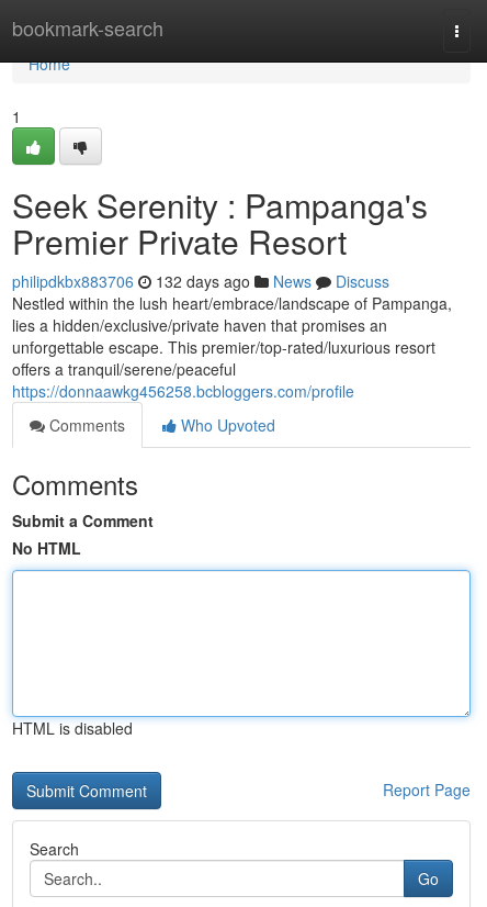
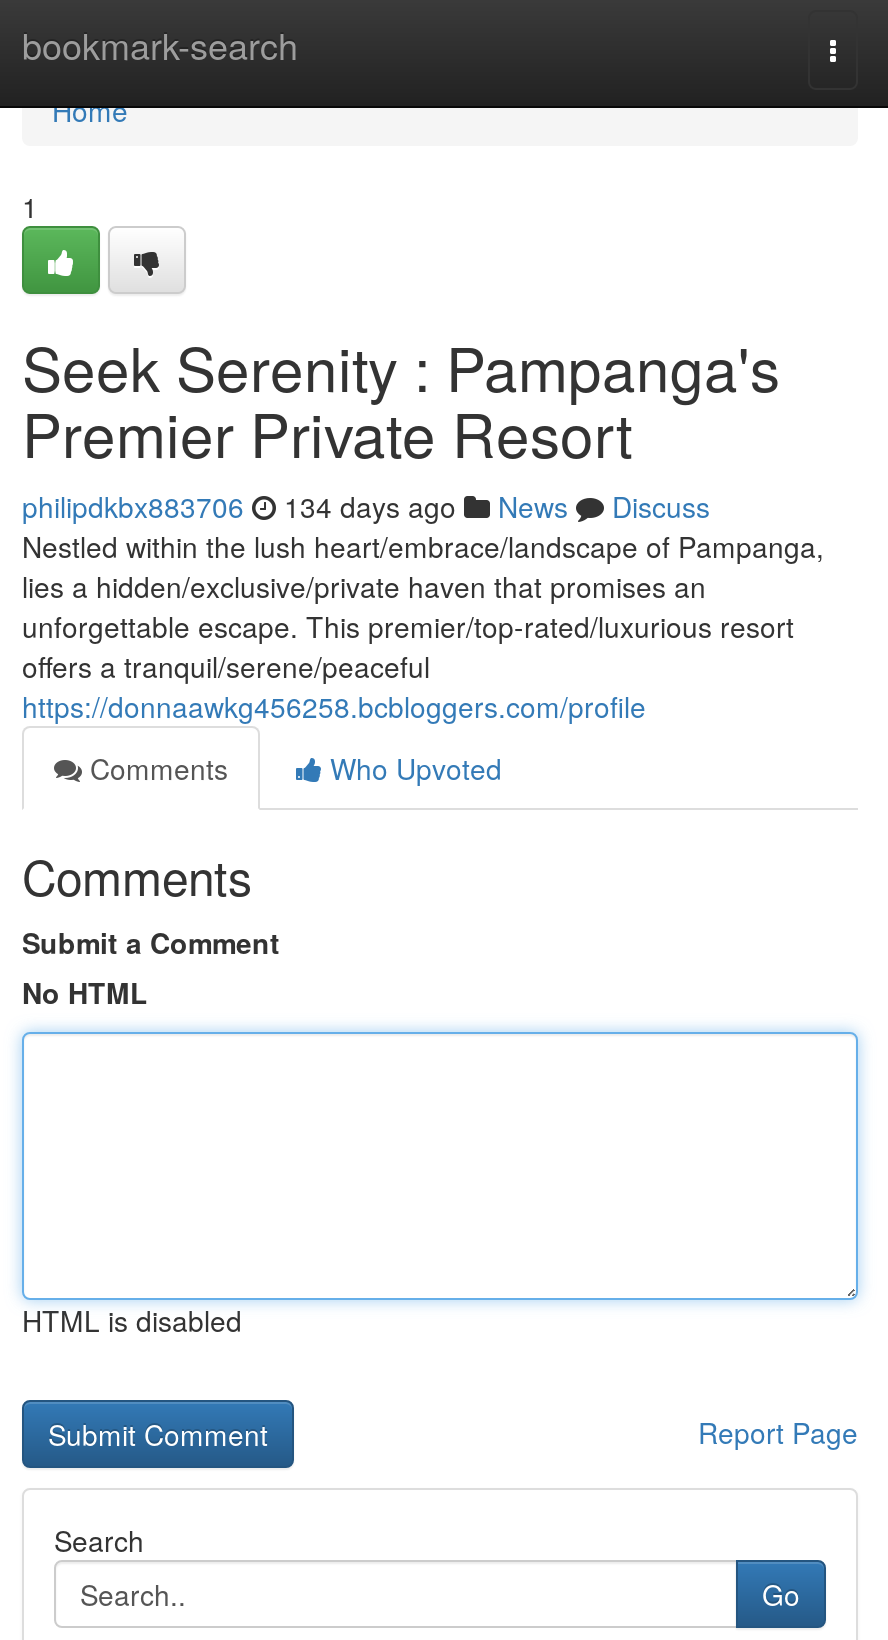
[12,270,389,292] philipdkbx883706 132 days ago News Discuss -> [22,486,710,526] philipdkbx883706 134 days ago News Discuss

